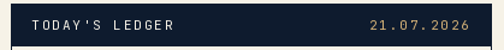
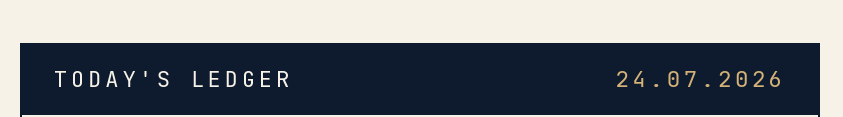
[369,17,472,33] 21.07.2026 -> [615,65,786,93] 24.07.2026

